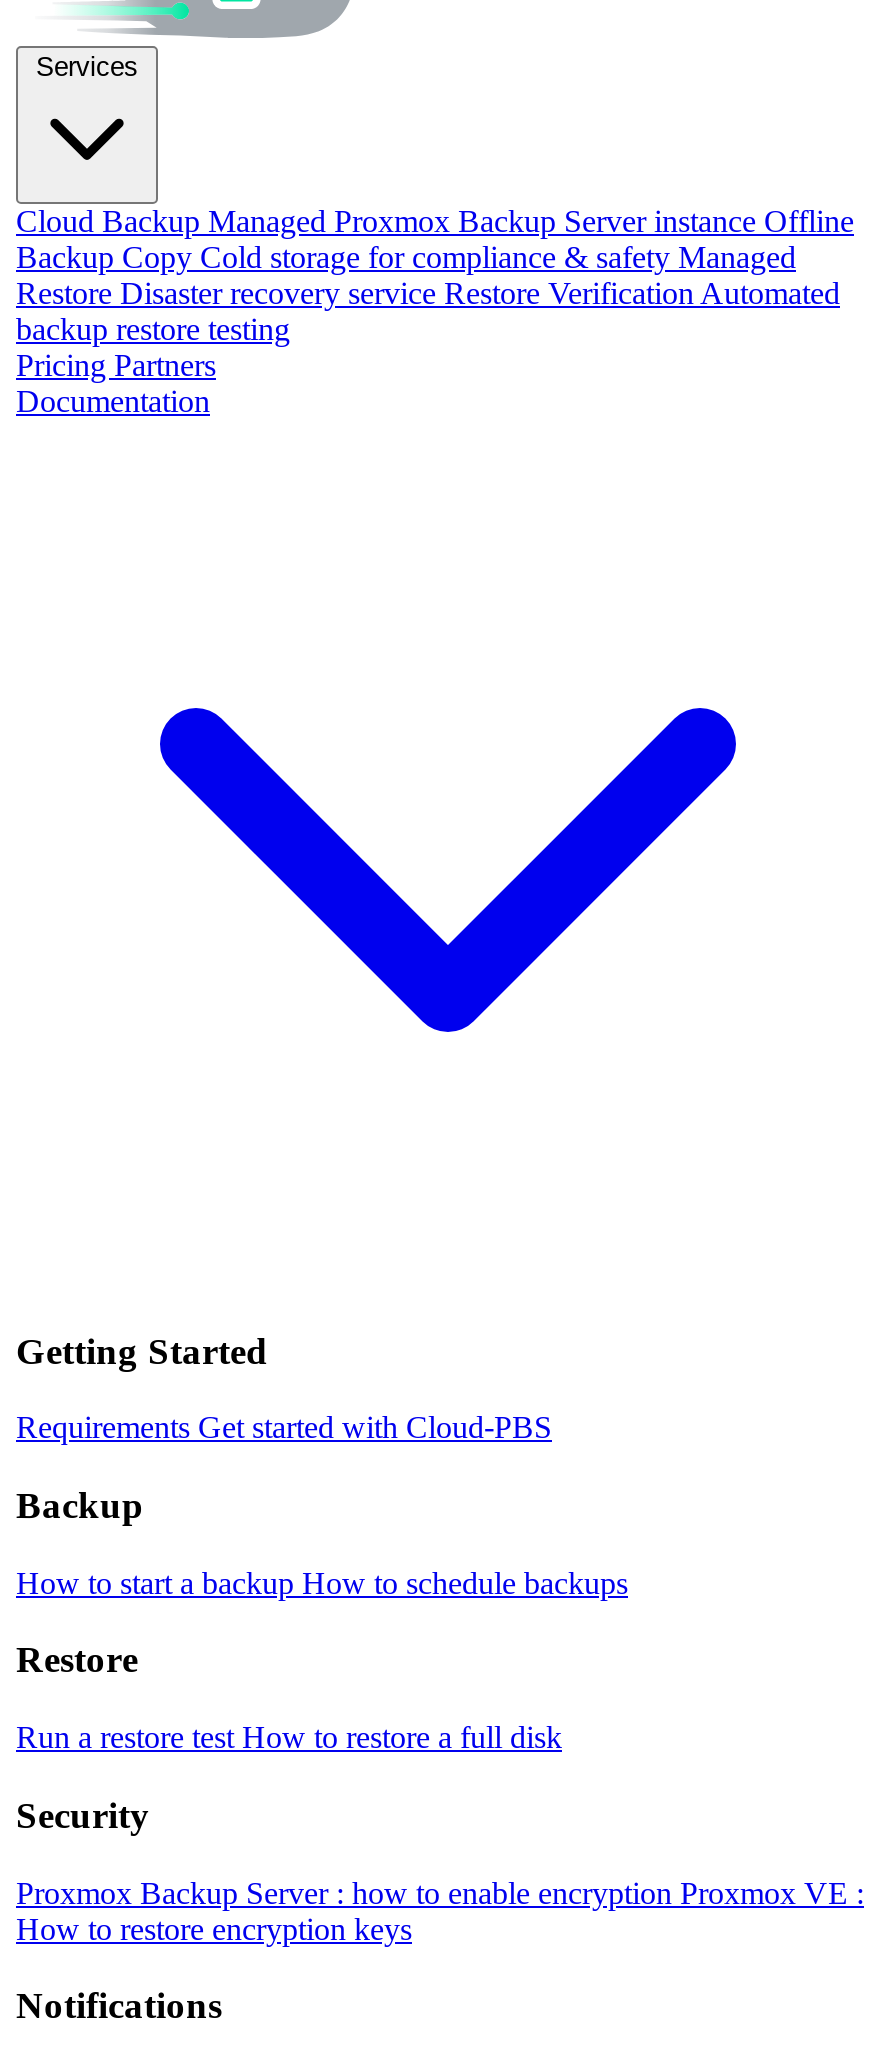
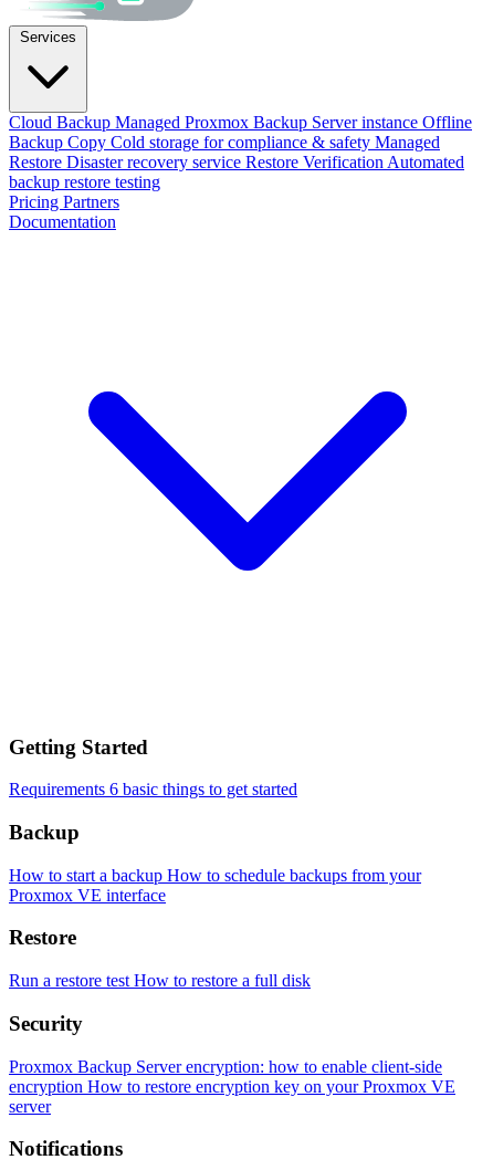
[16,1411,552,1445] Requirements Get started with Cloud-PBS -> [9,780,297,799] Requirements 6 basic things to get started
[16,1565,628,1599] How to start a backup How to schedule backups -> [9,866,421,904] How to start a backup How to schedule backups from your | Proxmox VE interface
[16,1875,864,1945] Proxmox Backup Server : how to enable encryption Proxmox VE : | How to restore encryption keys -> [9,1057,455,1115] Proxmox Backup Server encryption: how to enable client-side | encryption How to restore encryption key on your Proxmox VE | server

